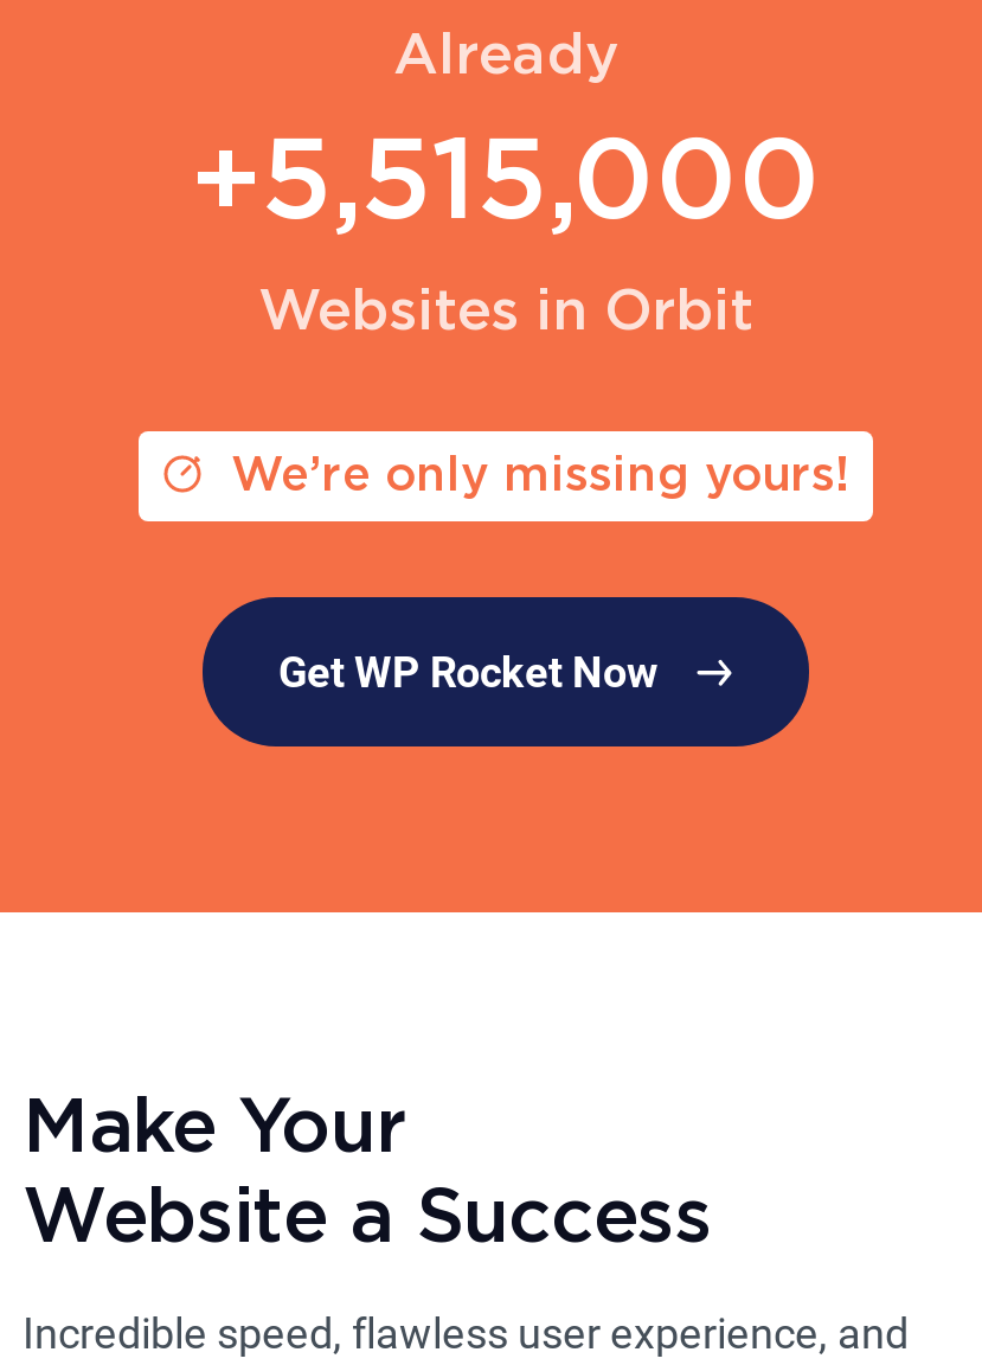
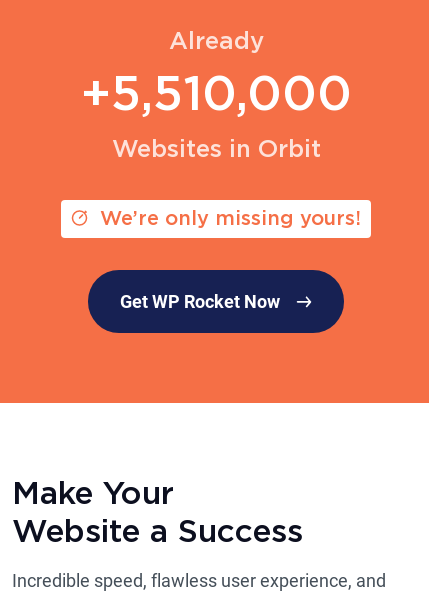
[190,127,822,241] +5,515,000 -> [80,71,351,119] +5,510,000

